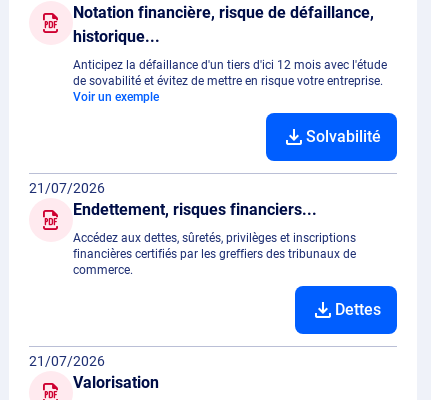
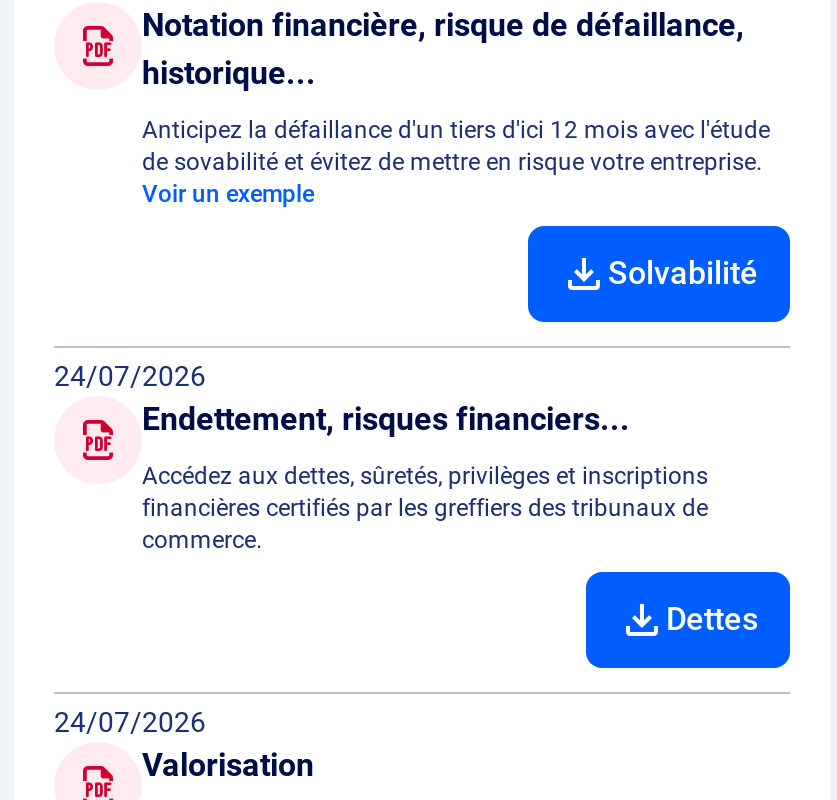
[29,180,105,196] 21/07/2026 -> [54,360,206,392] 24/07/2026
[29,353,105,369] 21/07/2026 -> [54,706,206,738] 24/07/2026

